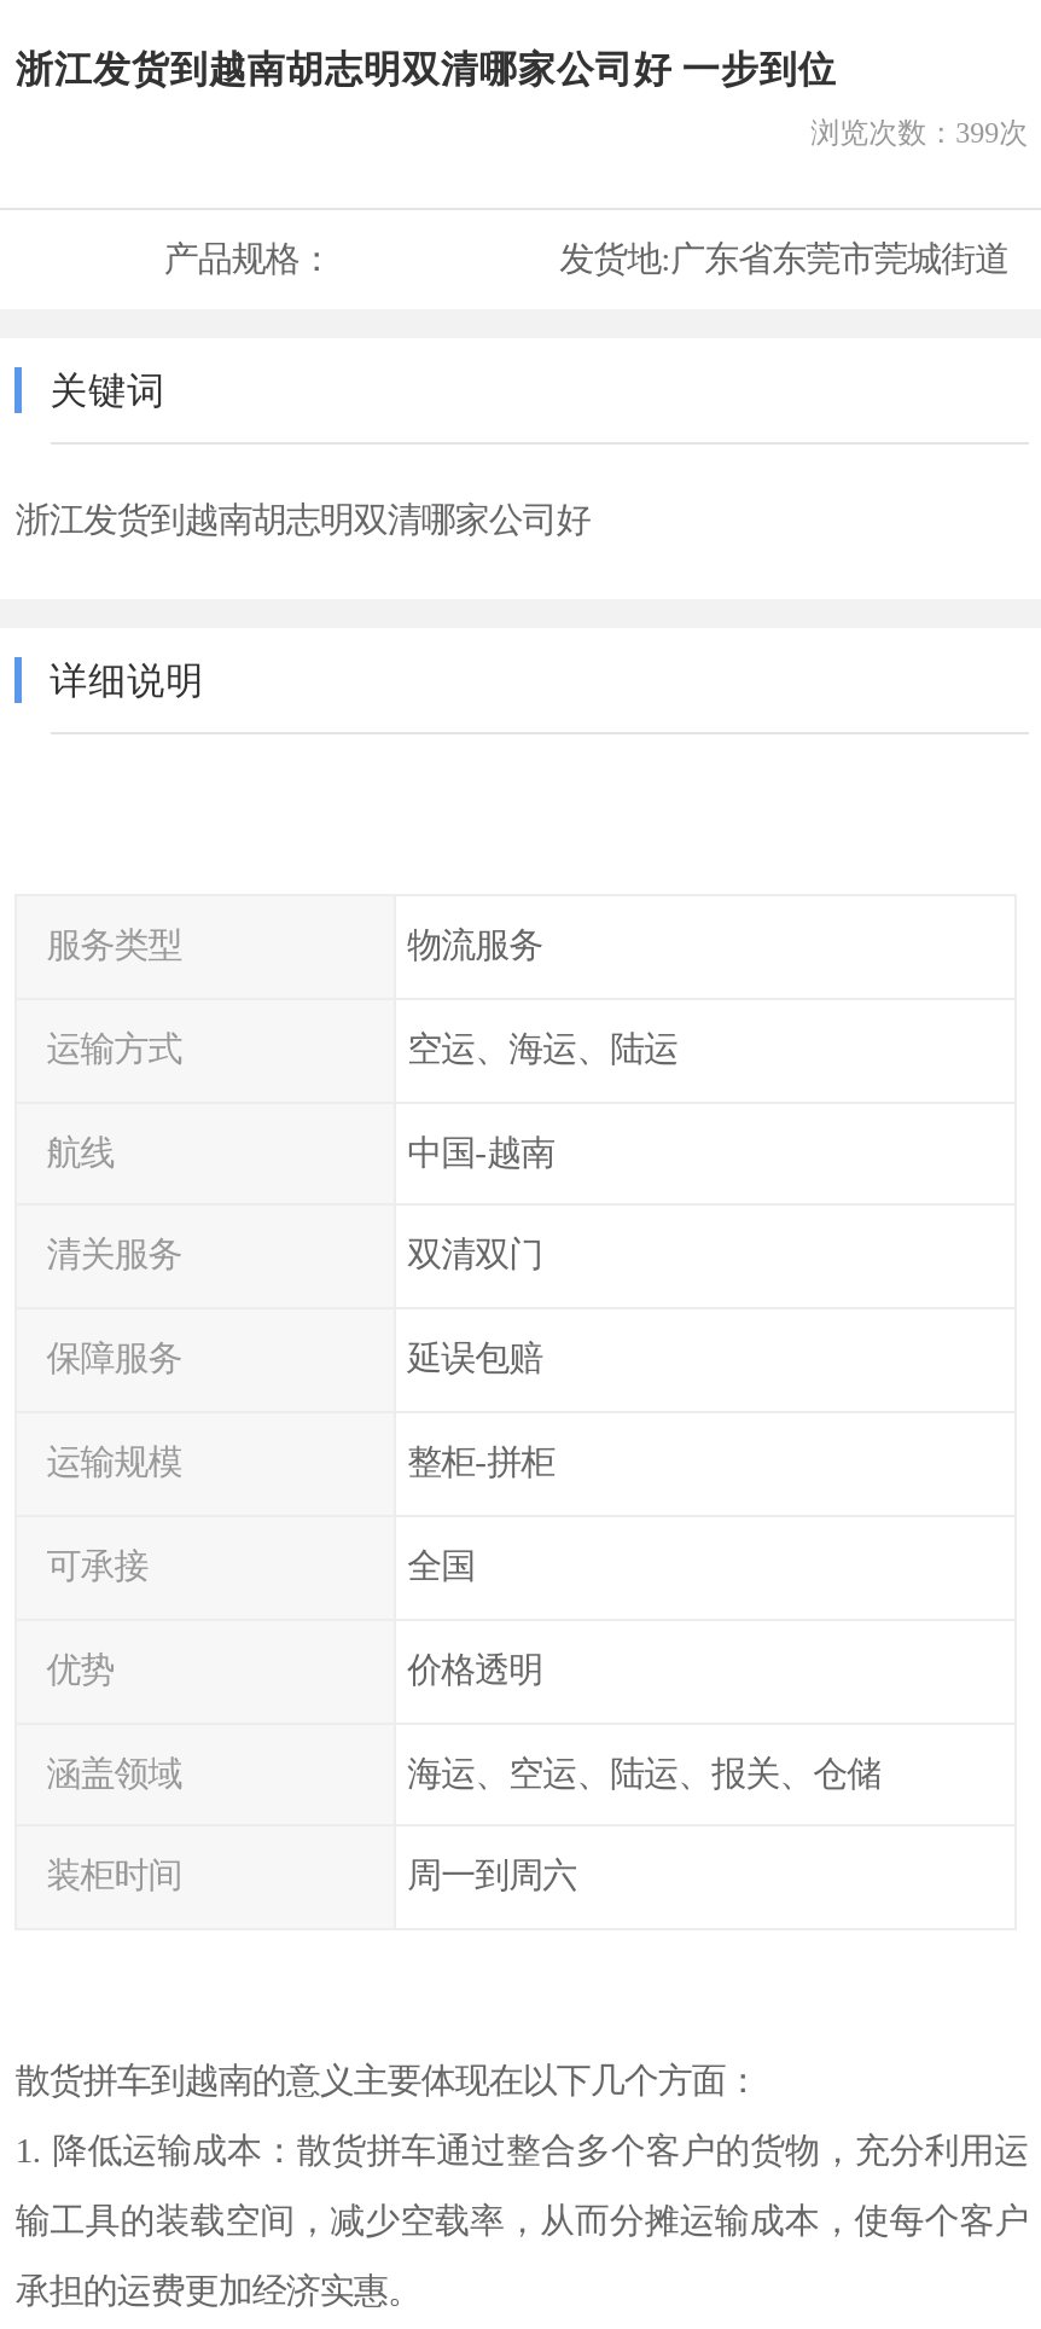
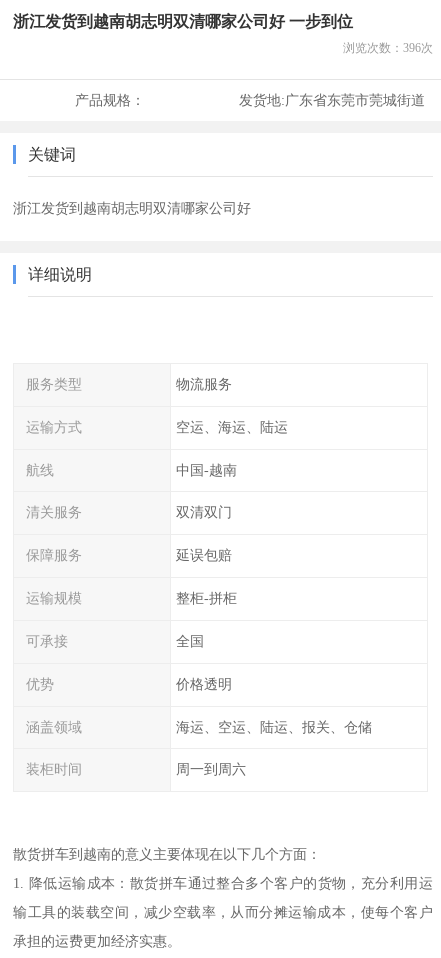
[811,116,1028,150] 浏览次数：399次 -> [343,41,433,55] 浏览次数：396次

